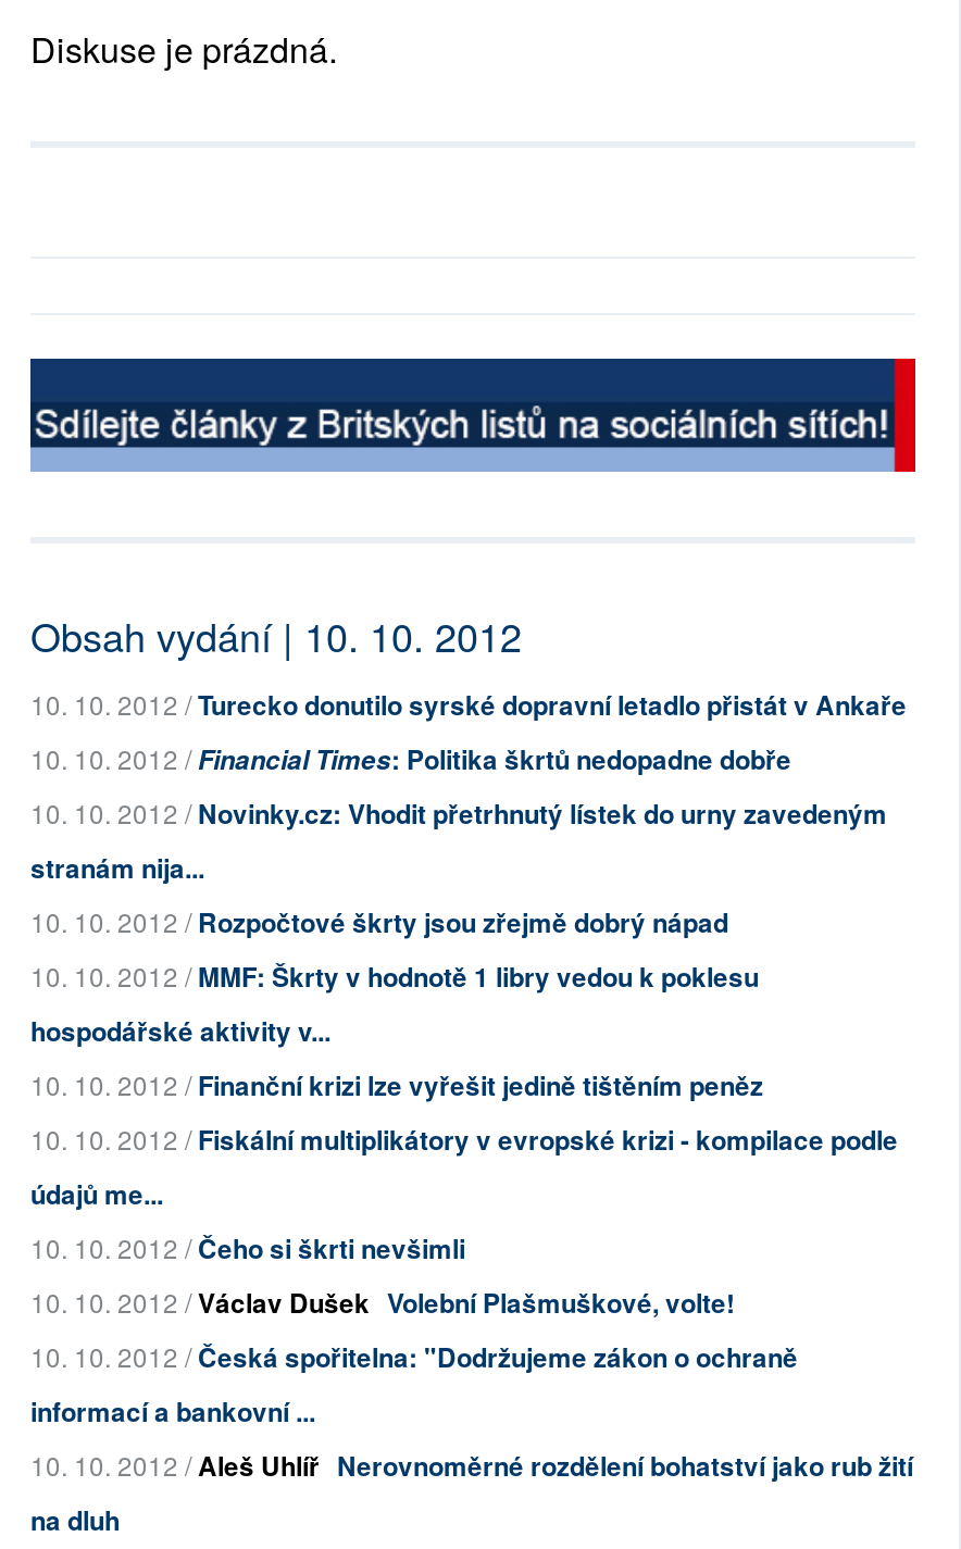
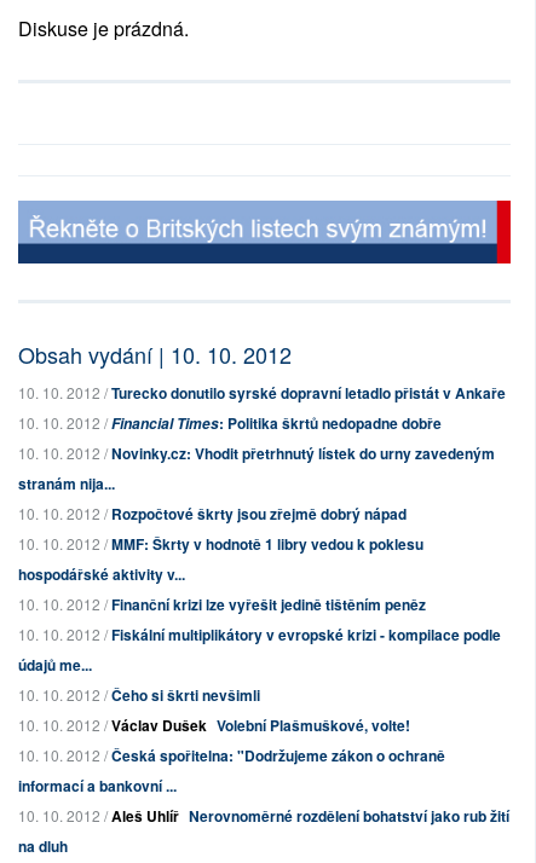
[30,357,898,472] [image] -> [18,199,500,263] [image]

